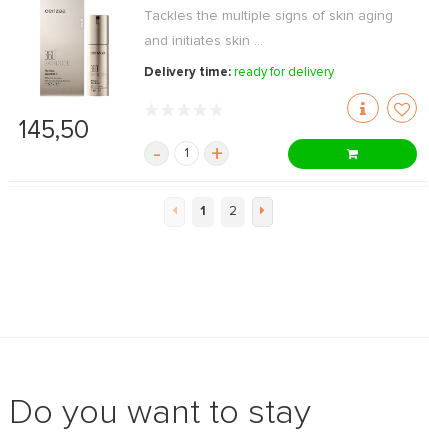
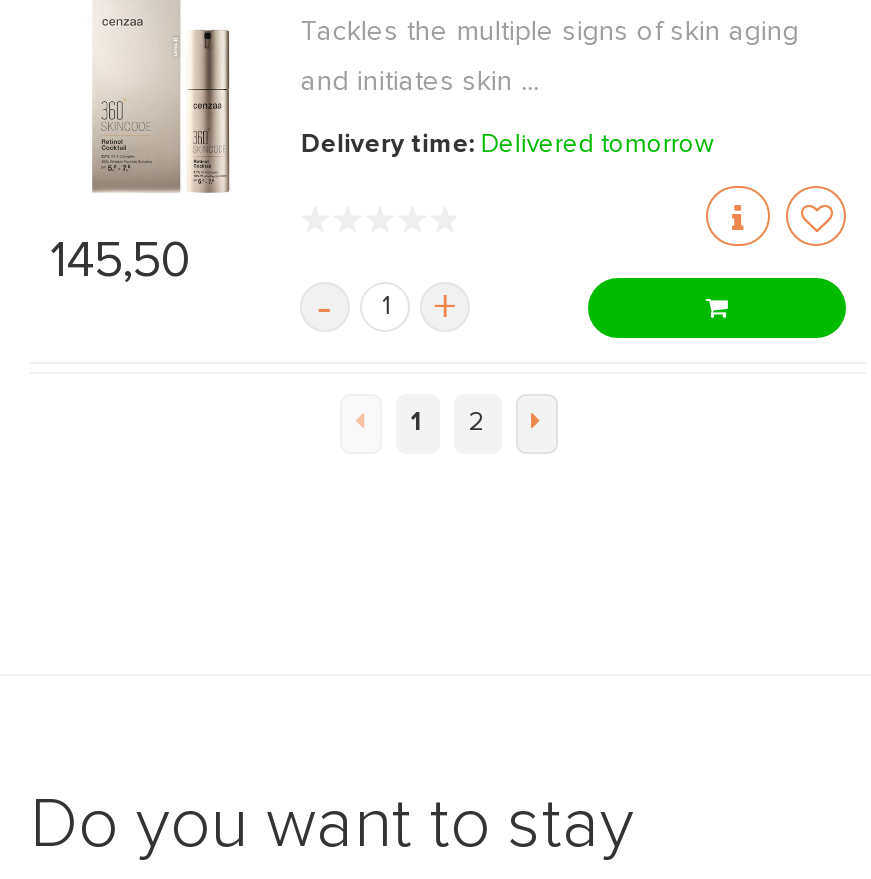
[144,66,334,79] Delivery time: ready for delivery -> [301,132,715,158] Delivery time: Delivered tomorrow

